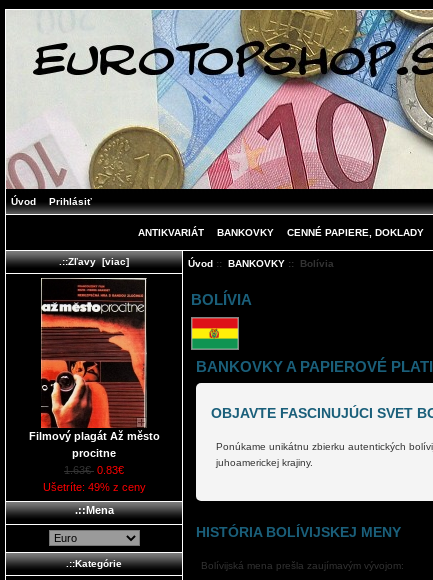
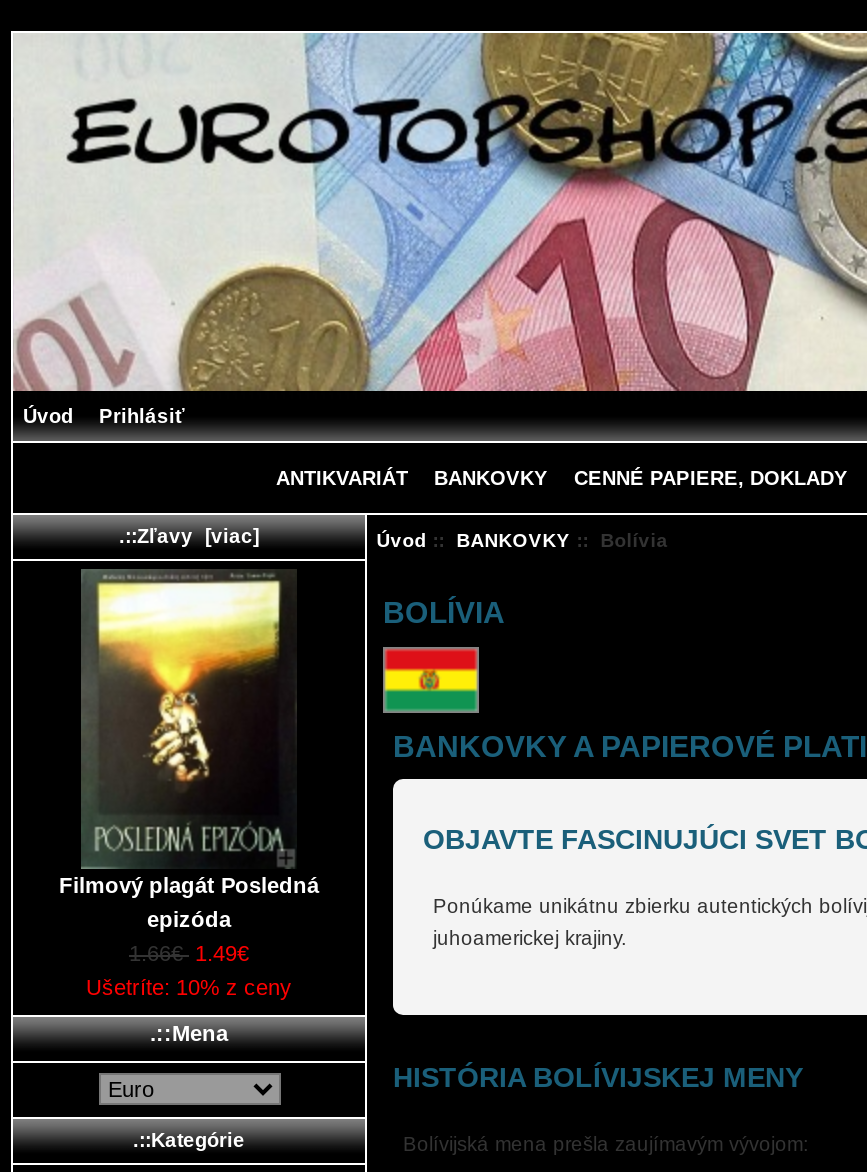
[28,277,159,493] [image] | Filmový plagát Až město | procitne | 1.63€ 0.83€ | Ušetríte: 49% z ceny -> [59,569,319,1000] [image] | Filmový plagát Posledná | epizóda | 1.66€ 1.49€ | Ušetríte: 10% z ceny

